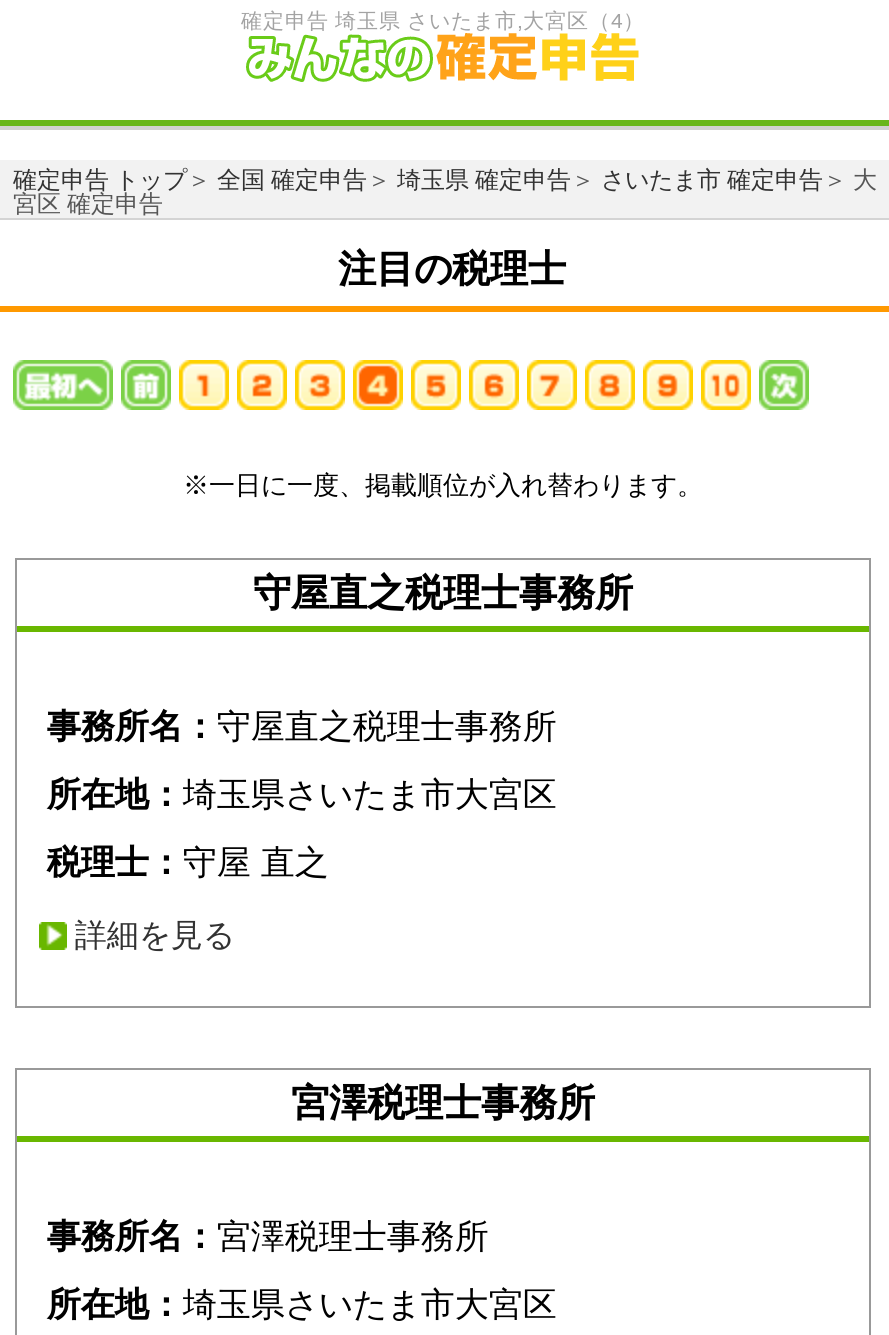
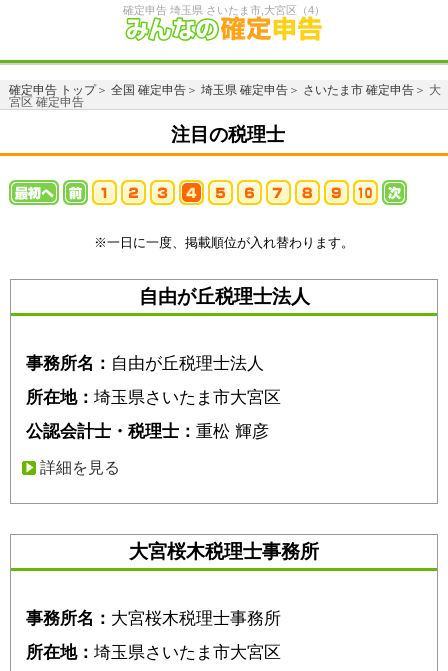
[253,572,633,614] 守屋直之税理士事務所 -> [138,286,309,307] 自由が丘税理士法人
[47,709,557,747] 事務所名：守屋直之税理士事務所 -> [26,354,264,373] 事務所名：自由が丘税理士法人
[47,845,329,883] 税理士：守屋 直之 -> [26,422,269,441] 公認会計士・税理士：重松 輝彦
[291,1082,595,1124] 宮澤税理士事務所 -> [129,541,319,562] 大宮桜木税理士事務所
[47,1219,489,1257] 事務所名：宮澤税理士事務所 -> [26,609,281,628] 事務所名：大宮桜木税理士事務所

